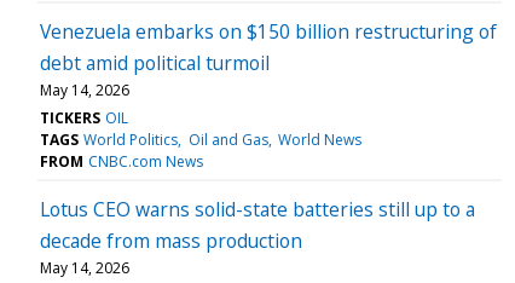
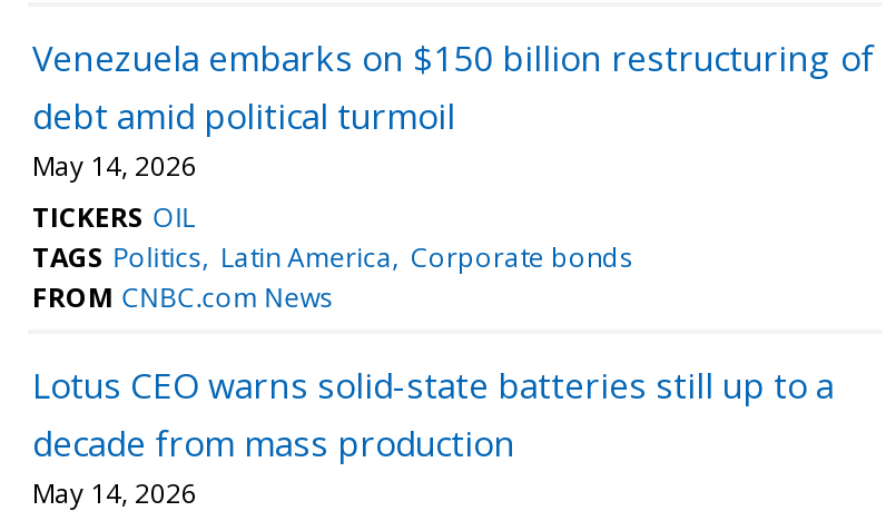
[40,129,361,150] TAGS World Politics Oil and Gas World News -> [32,238,633,276] TAGS Politics Latin America Corporate bonds

